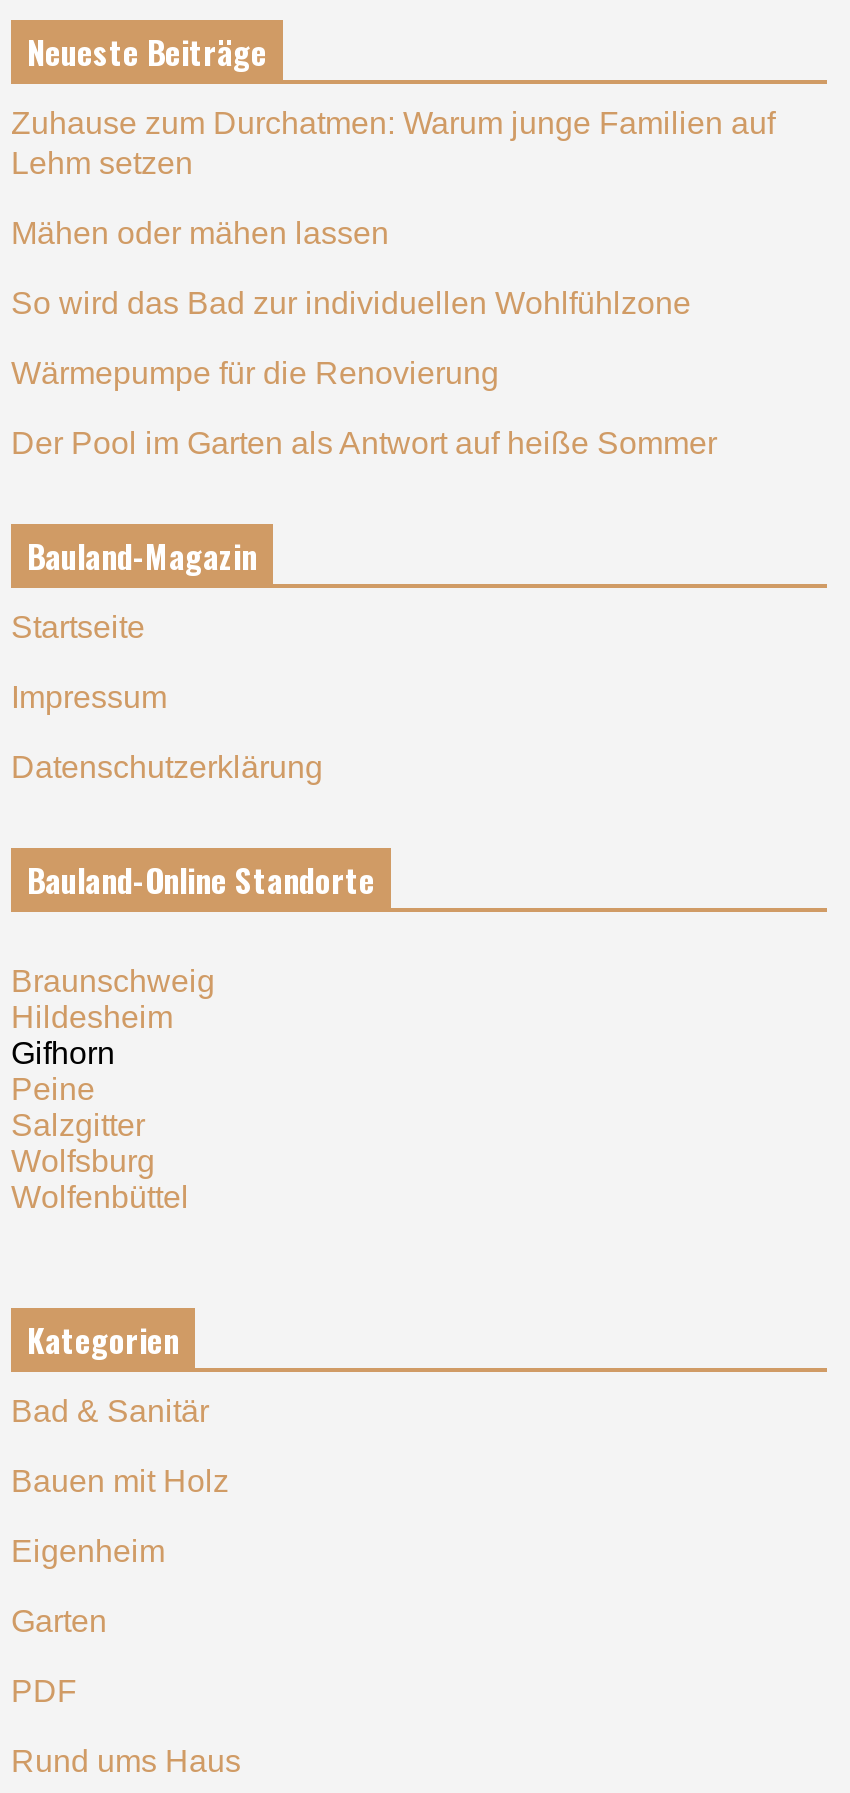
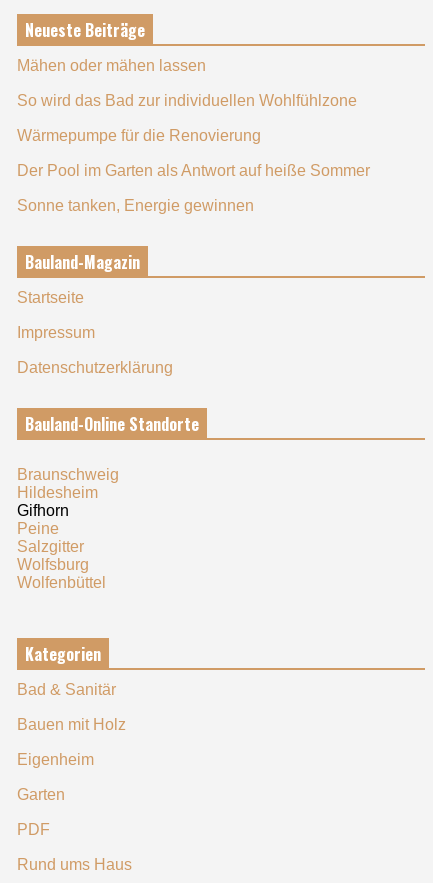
[11,106,775,180] Zuhause zum Durchatmen: Warum junge Familien auf | Lehm setzen -> none
moved [11,216,717,460] -> [17,57,370,179]: Mähen oder mähen lassen | So wird das Bad zur individuellen Wohlfühlzone | Wärmepumpe für die Renovierung | Der Pool im Garten als Antwort auf heiße Sommer
none -> [17,197,254,214] Sonne tanken, Energie gewinnen

